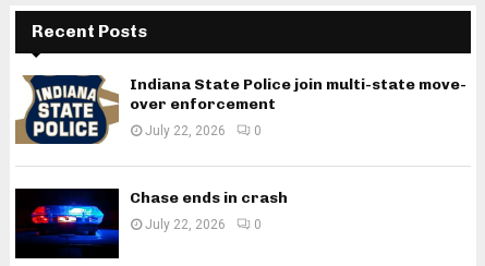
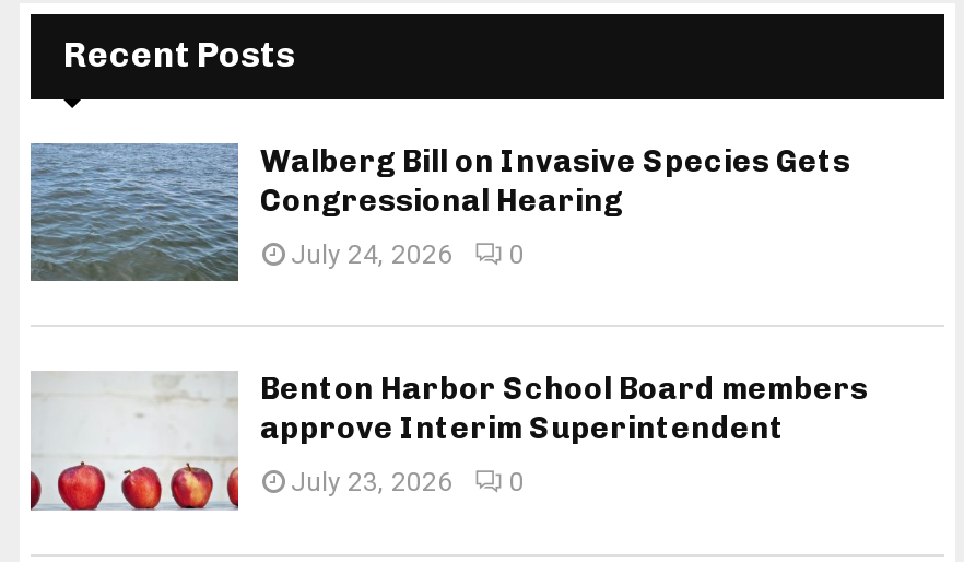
[15,74,466,145] [image] | Indiana State Police join multi-state move- | over enforcement -> [28,141,850,283] [image] | Walberg Bill on Invasive Species Gets | Congressional Hearing
[145,123,262,138] July 22, 2026 0 -> [291,239,525,270] July 24, 2026 0
[14,188,288,259] [image] | Chase ends in crash -> [28,371,868,550] [image] | Benton Harbor School Board members | approve Interim Superintendent
[145,217,262,233] July 22, 2026 0 -> [291,468,525,498] July 23, 2026 0

